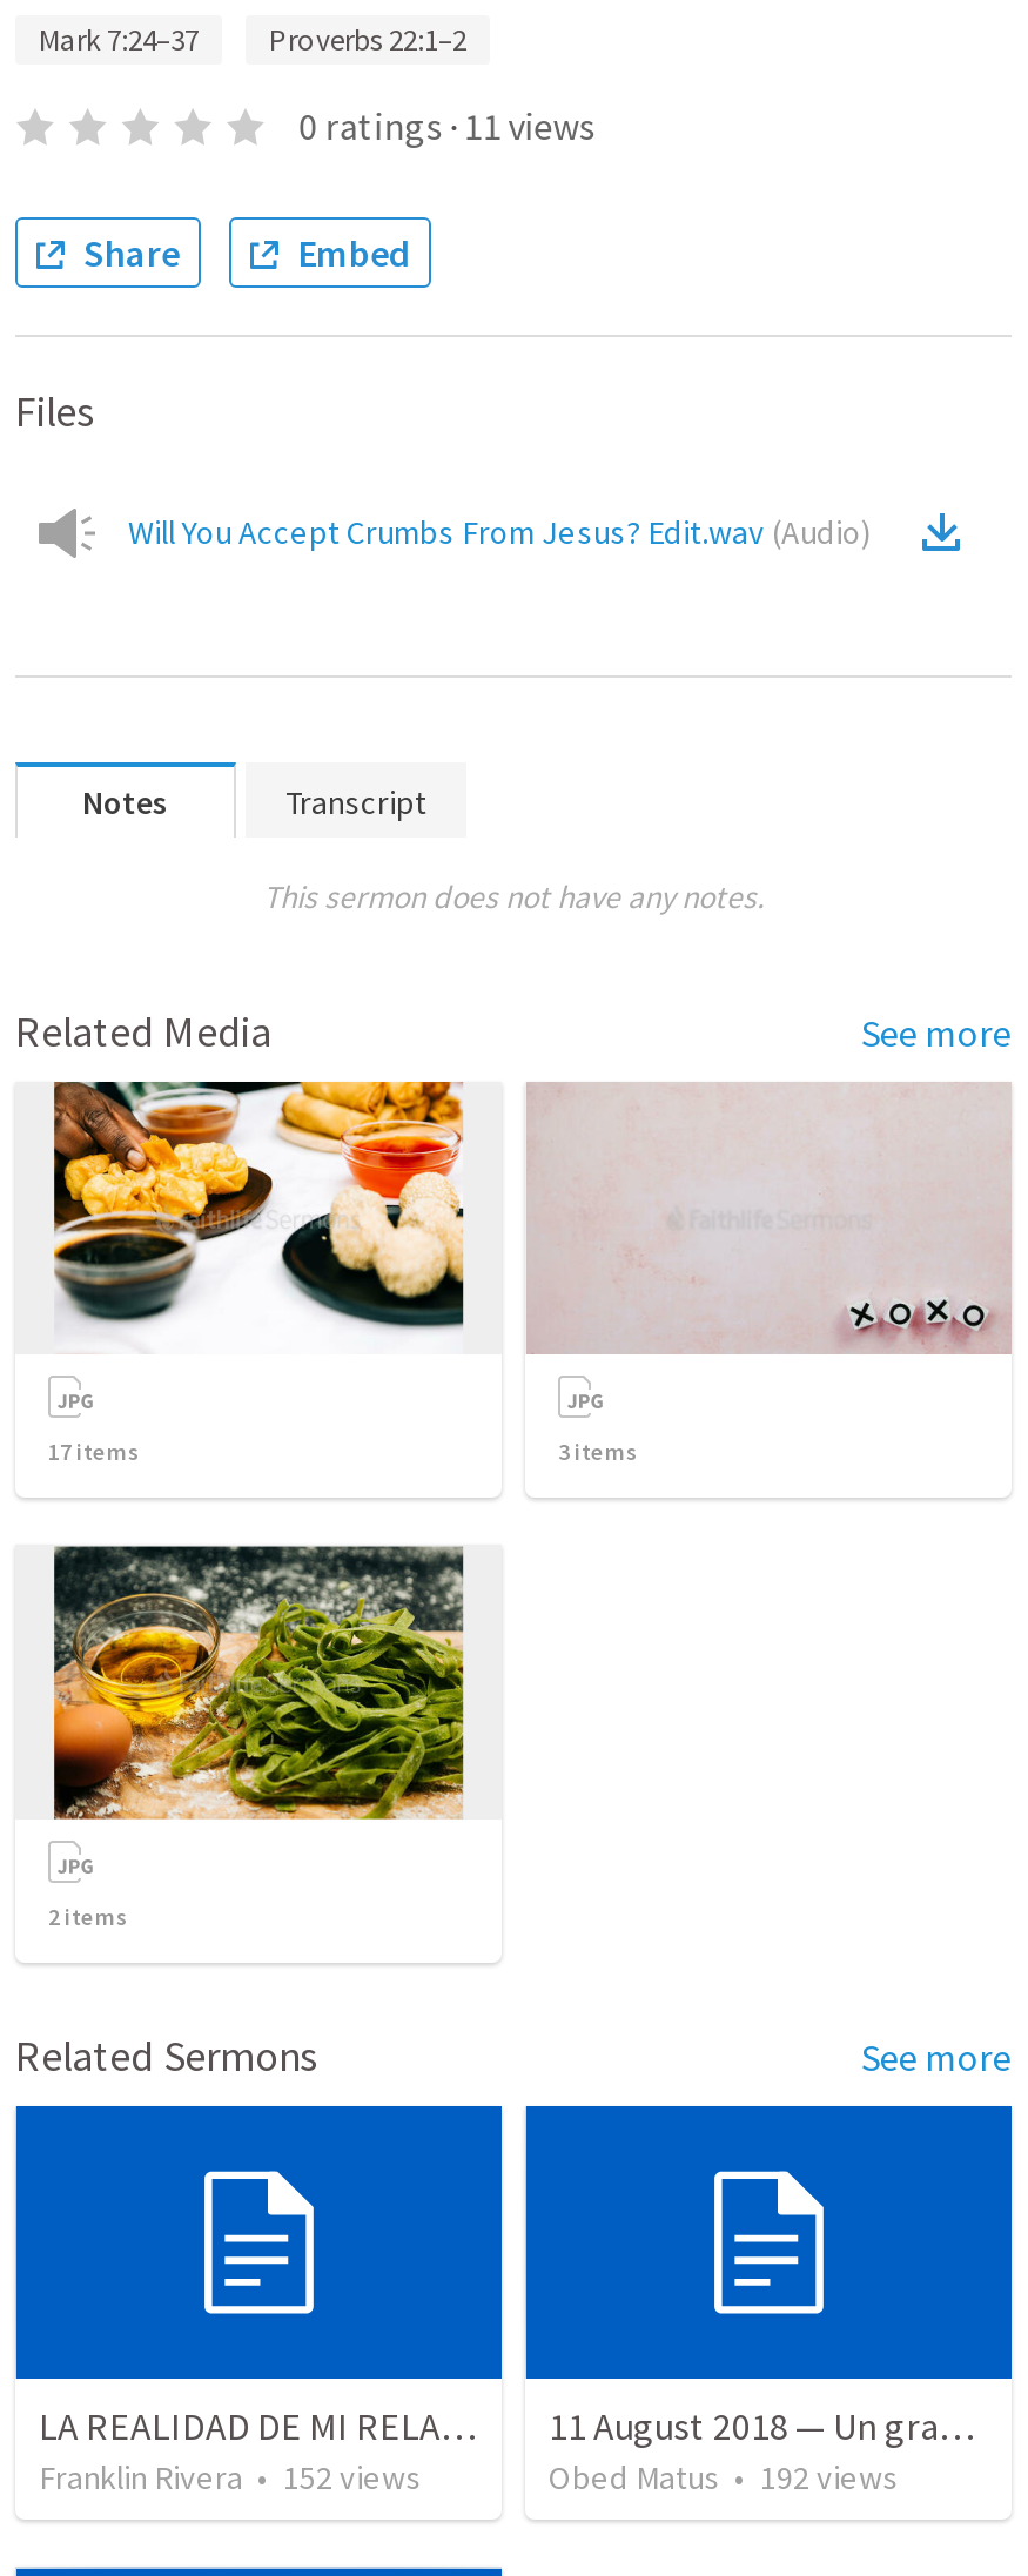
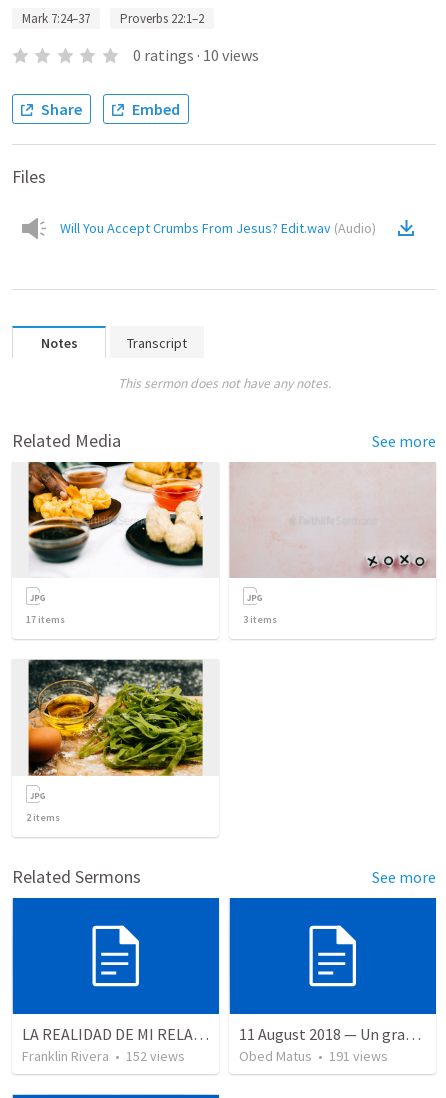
[299,102,595,149] 0 ratings · 11 views -> [133,45,259,65] 0 ratings · 10 views
[549,2457,899,2499] Obed Matus • 192 views -> [239,1047,388,1065] Obed Matus • 191 views

